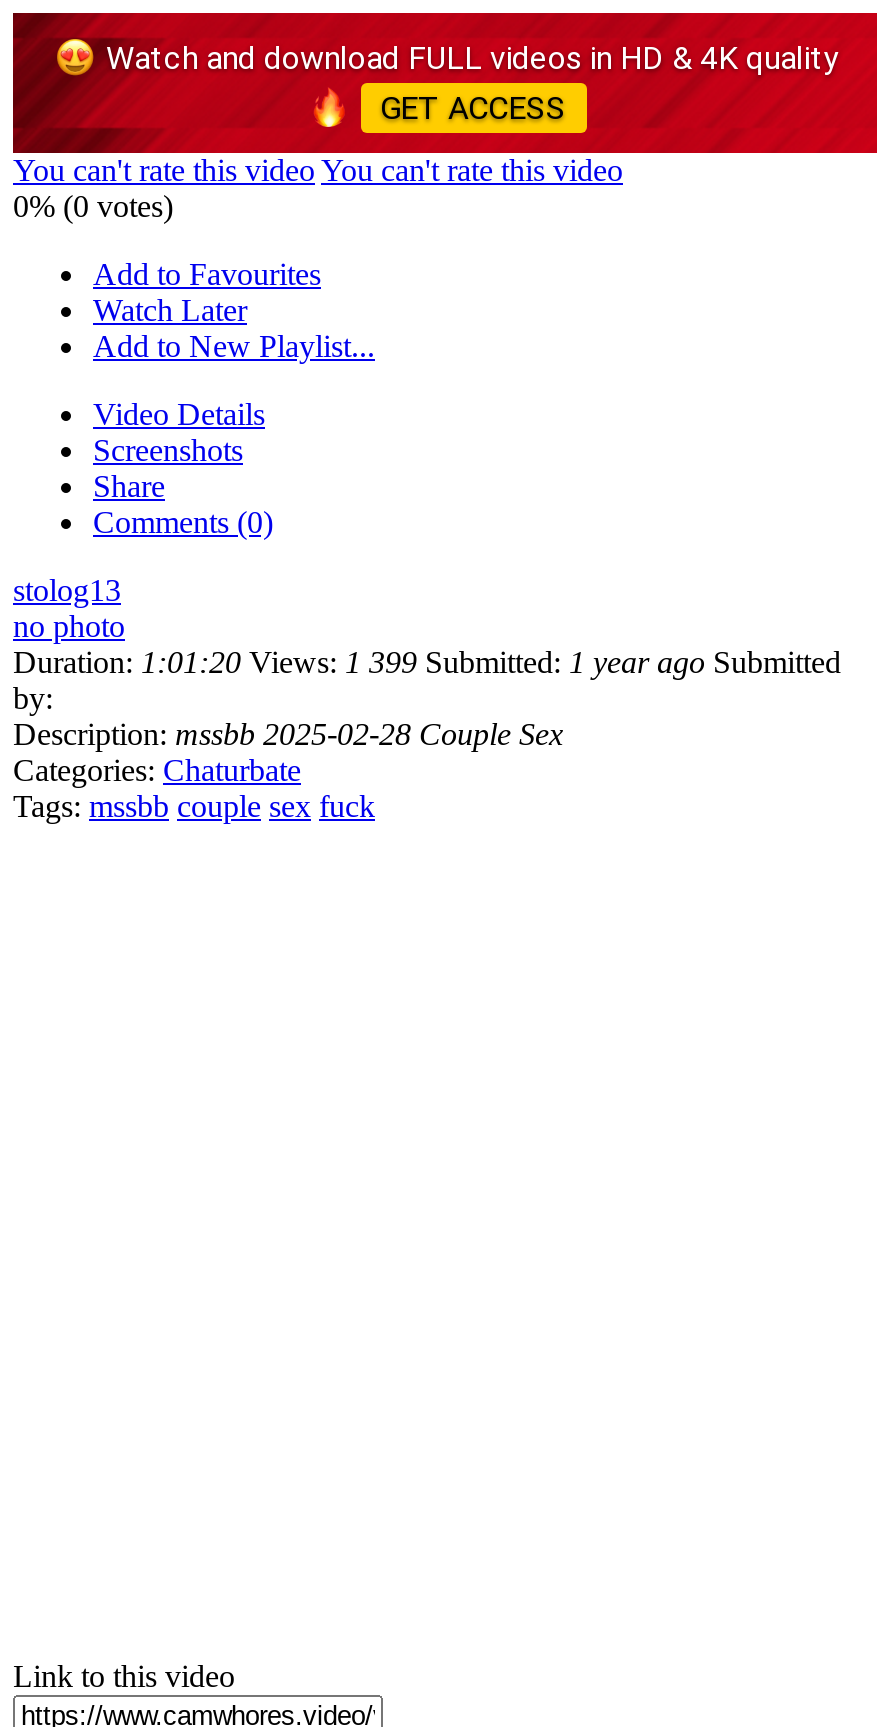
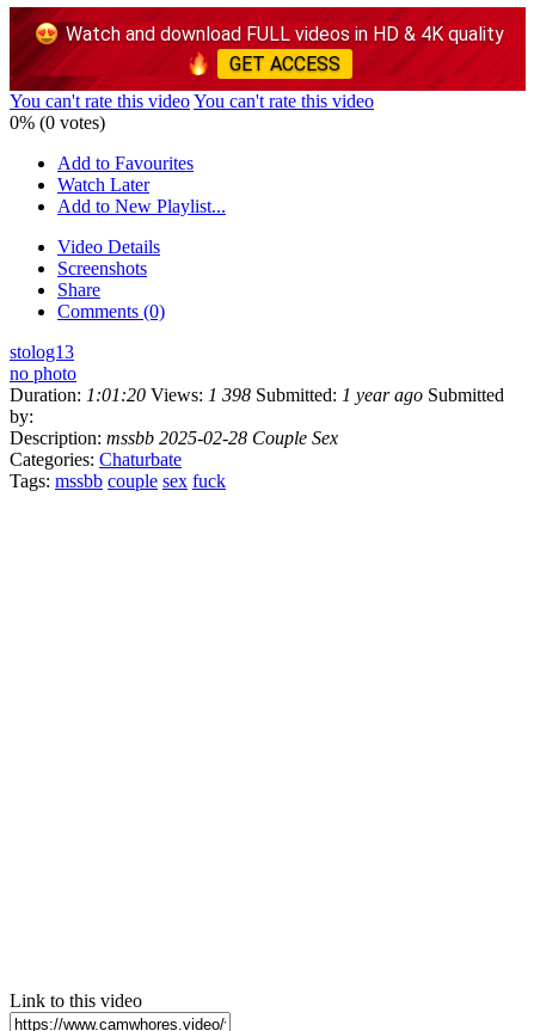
[13,645,841,679] Duration: 1:01:20 Views: 1 399 Submitted: 1 year ago Submitted -> [10,385,504,405] Duration: 1:01:20 Views: 1 398 Submitted: 1 year ago Submitted

